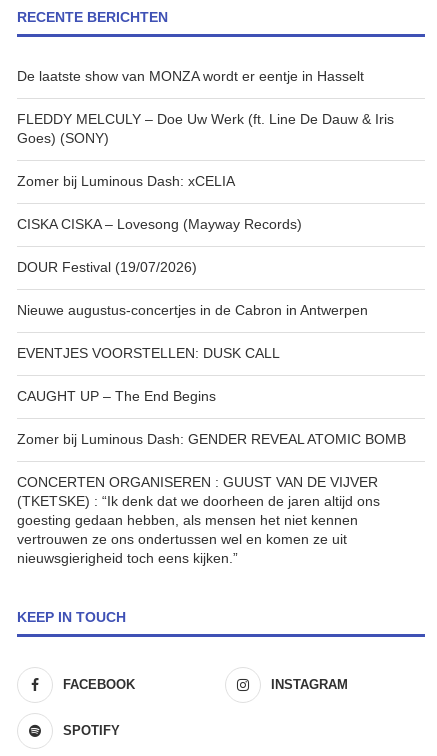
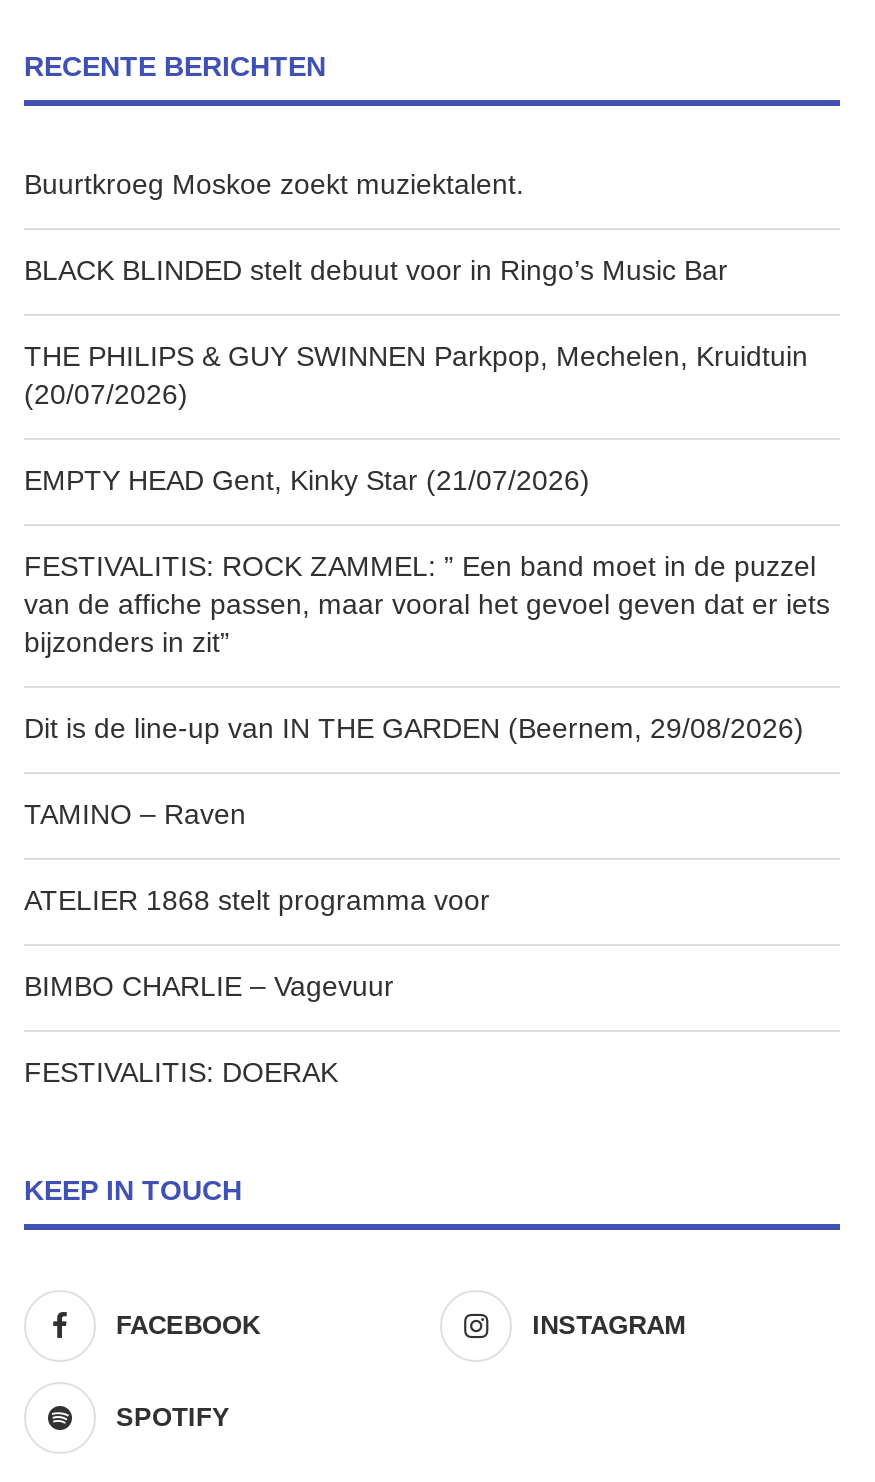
[17,68,364,84] De laatste show van MONZA wordt er eentje in Hasselt -> [24,169,524,201] Buurtkroeg Moskoe zoekt muziektalent.
[17,111,394,146] FLEDDY MELCULY – Doe Uw Werk (ft. Line De Dauw & Iris | Goes) (SONY) -> [24,255,728,287] BLACK BLINDED stelt debuut voor in Ringo’s Music Bar
[17,173,235,189] Zomer bij Luminous Dash: xCELIA -> [24,341,808,411] THE PHILIPS & GUY SWINNEN Parkpop, Mechelen, Kruidtuin | (20/07/2026)
[17,216,302,232] CISKA CISKA – Lovesong (Mayway Records) -> [24,465,590,497] EMPTY HEAD Gent, Kinky Star (21/07/2026)
[17,259,197,275] DOUR Festival (19/07/2026) -> [24,551,830,659] FESTIVALITIS: ROCK ZAMMEL: ” Een band moet in de puzzel | van de affiche passen, maar vooral het gevoel geven dat er iets | bijzonders in zit”
[17,302,368,318] Nieuwe augustus-concertjes in de Cabron in Antwerpen -> [24,713,804,745] Dit is de line-up van IN THE GARDEN (Beernem, 29/08/2026)
[17,345,280,361] EVENTJES VOORSTELLEN: DUSK CALL -> [24,799,246,831] TAMINO – Raven
[17,388,216,404] CAUGHT UP – The End Begins -> [24,885,490,917] ATELIER 1868 stelt programma voor
[17,431,406,447] Zomer bij Luminous Dash: GENDER REVEAL ATOMIC BOMB -> [24,971,394,1003] BIMBO CHARLIE – Vagevuur
[17,474,380,566] CONCERTEN ORGANISEREN : GUUST VAN DE VIJVER | (TKETSKE) : “Ik denk dat we doorheen de jaren altijd ons | goesting gedaan hebben, als mensen het niet kennen | vertrouwen ze ons ondertussen wel en komen ze uit | nieuwsgierigheid toch eens kijken.” -> [24,1057,338,1089] FESTIVALITIS: DOERAK

